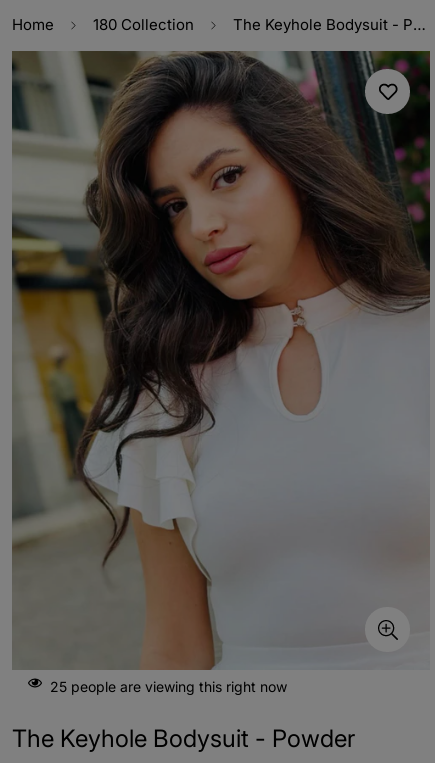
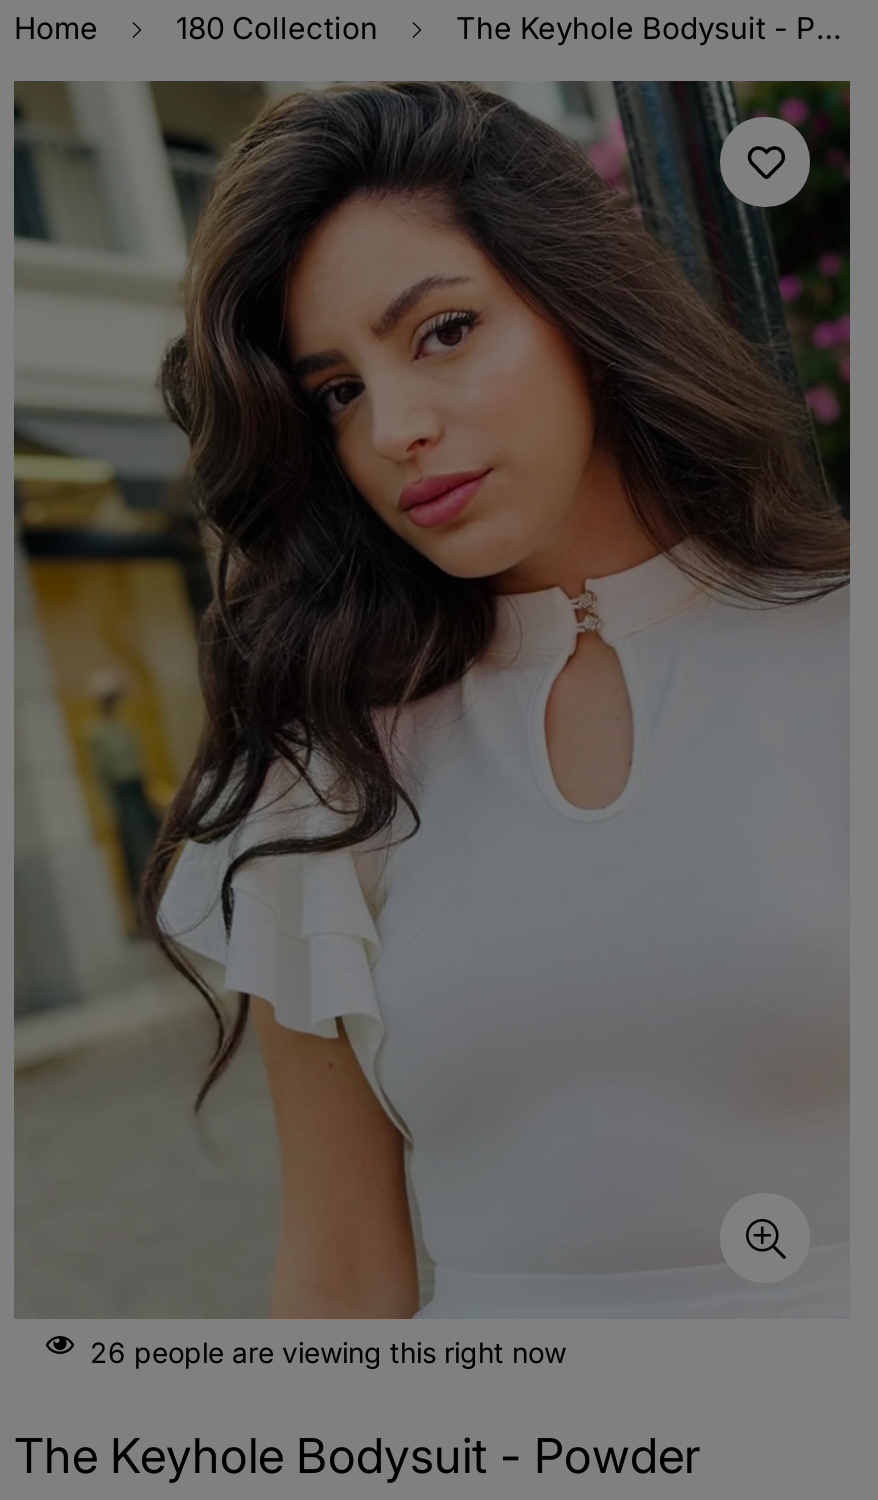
[50,678,287,695] 25 people are viewing this right now -> [90,1335,566,1369] 26 people are viewing this right now

